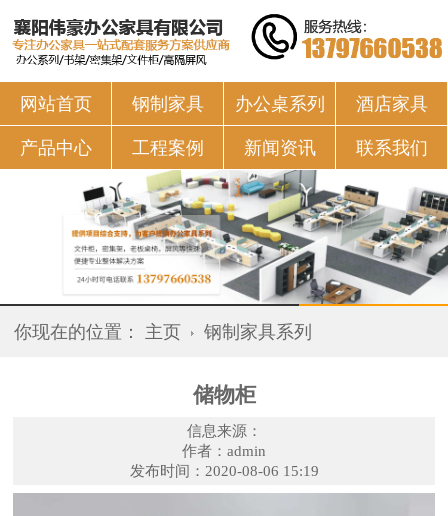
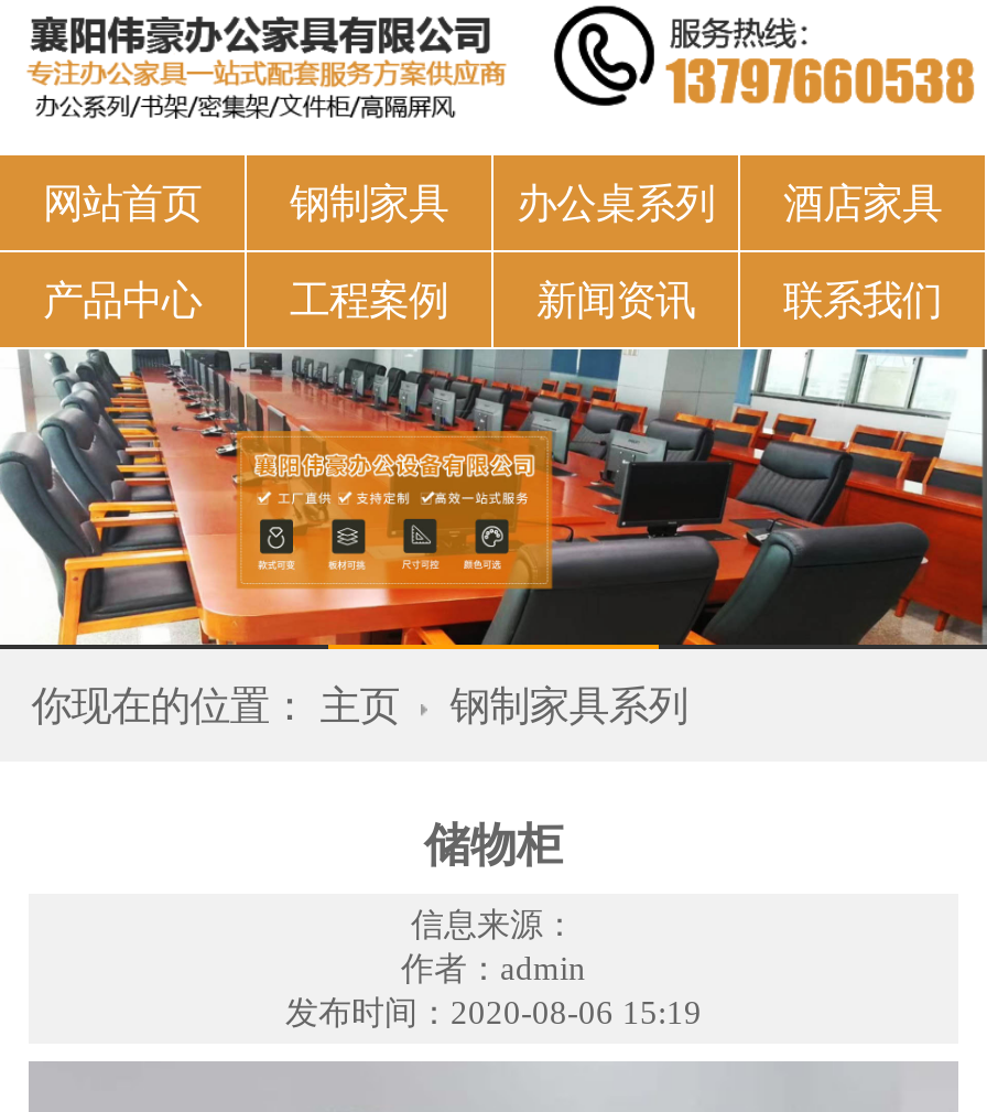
[3,169,445,307] [image] -> [7,347,980,651] [image]

